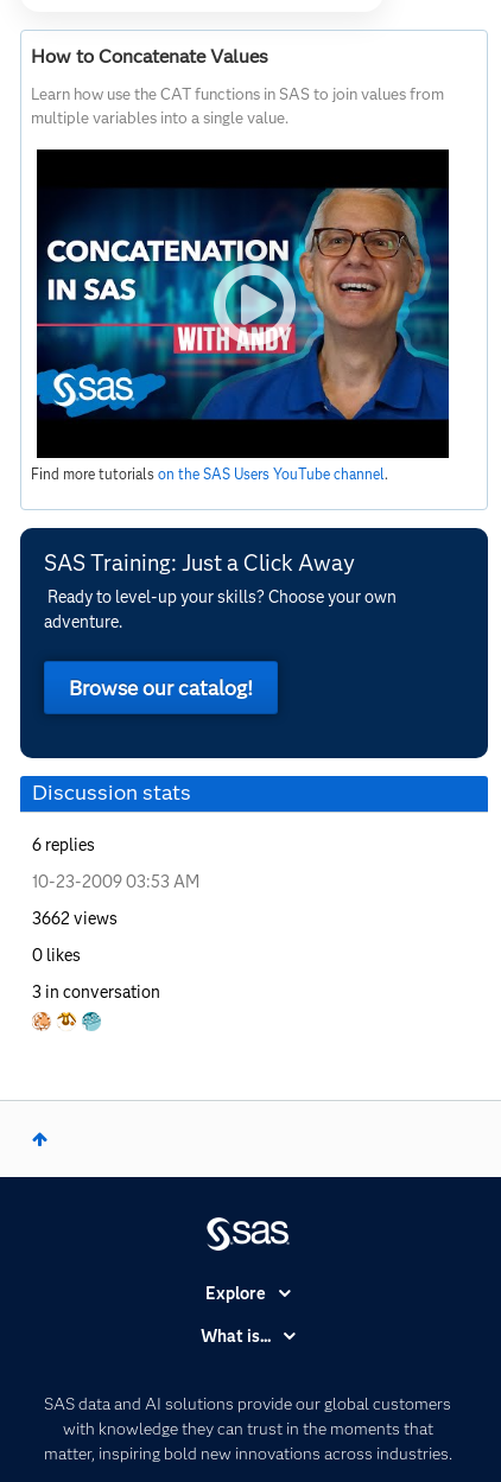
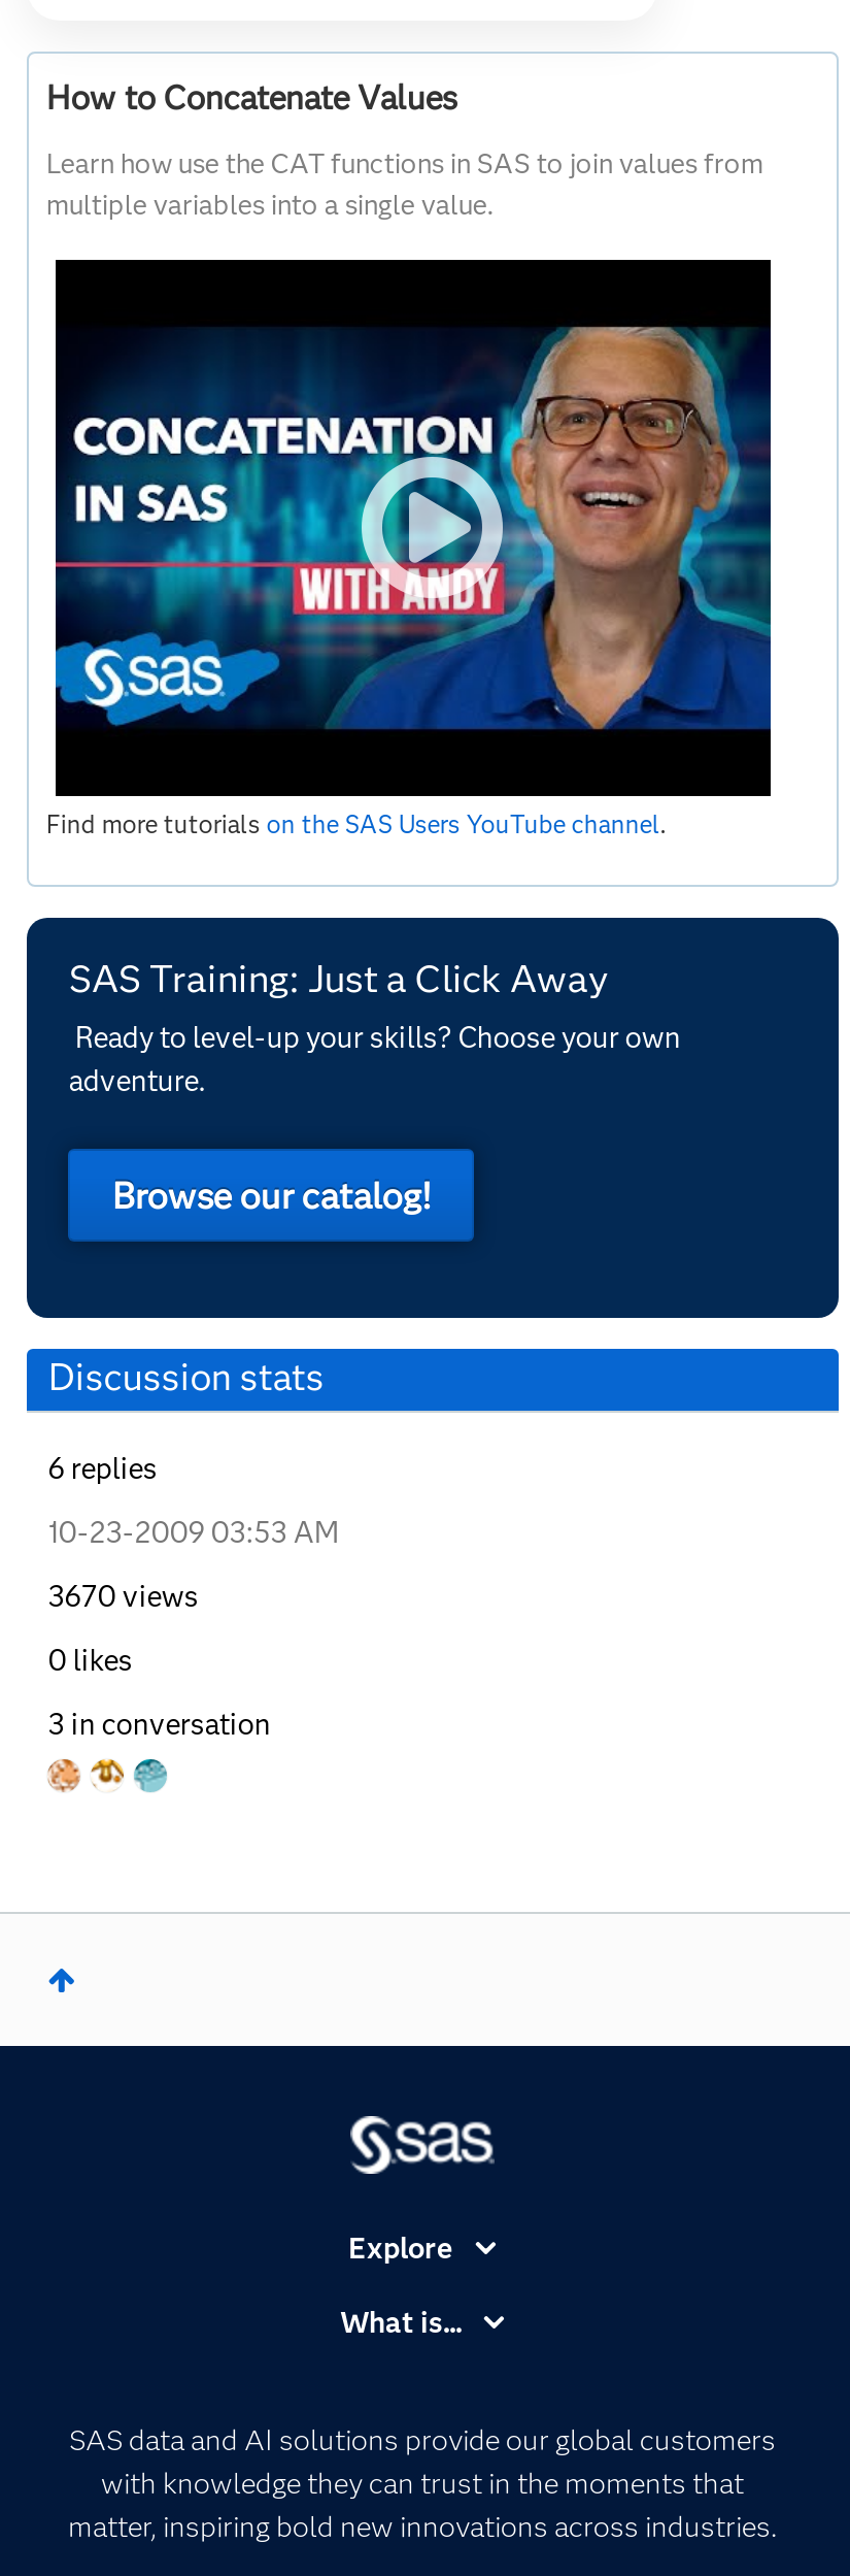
[33,907,118,929] 3662 views -> [48,1577,199,1614] 3670 views

